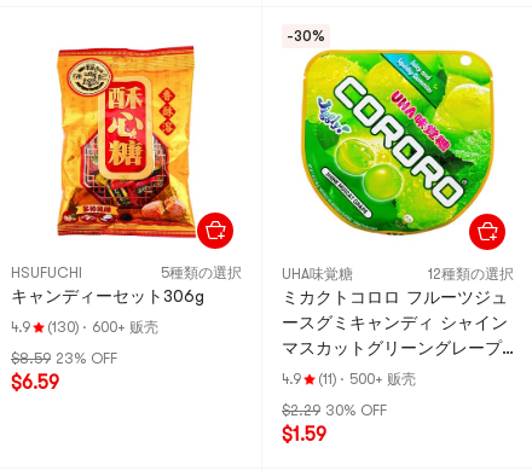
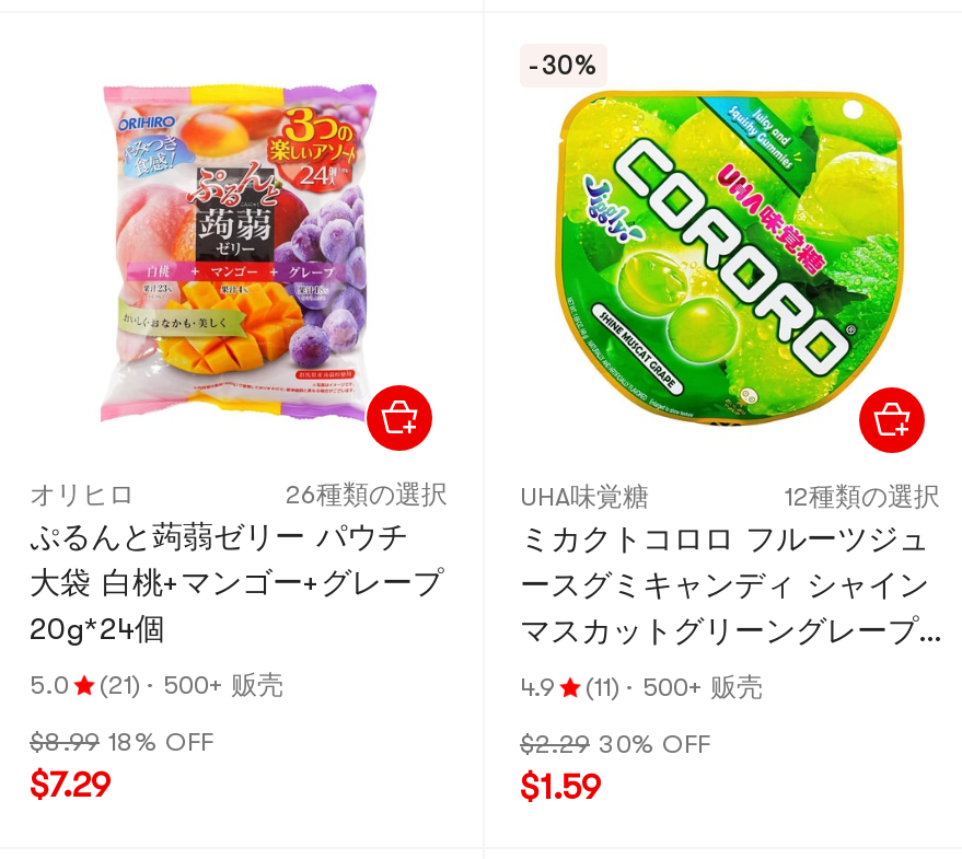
[11,45,242,306] [image] | HSUFUCHI | 5種類の選択 | キャンディーセット306g -> [30,81,448,646] [image] | オリヒロ | 26種類の選択 | ぷるんと蒟蒻ゼリー パウチ | 大袋 白桃+マンゴー+グレープ | 20g*24個
[11,319,158,336] 4.9 | (130) · 600+ 贩壳 -> [30,670,283,700] 5.0 | (21) · 500+ 贩壳
[11,350,117,394] $8.59 23% OFF | $6.59 -> [30,727,213,805] $8.99 18% OFF | $7.29

